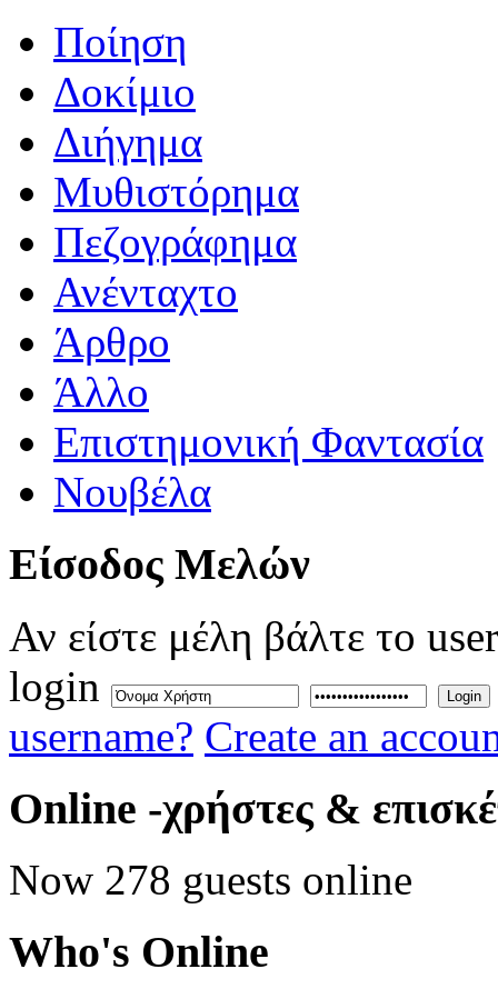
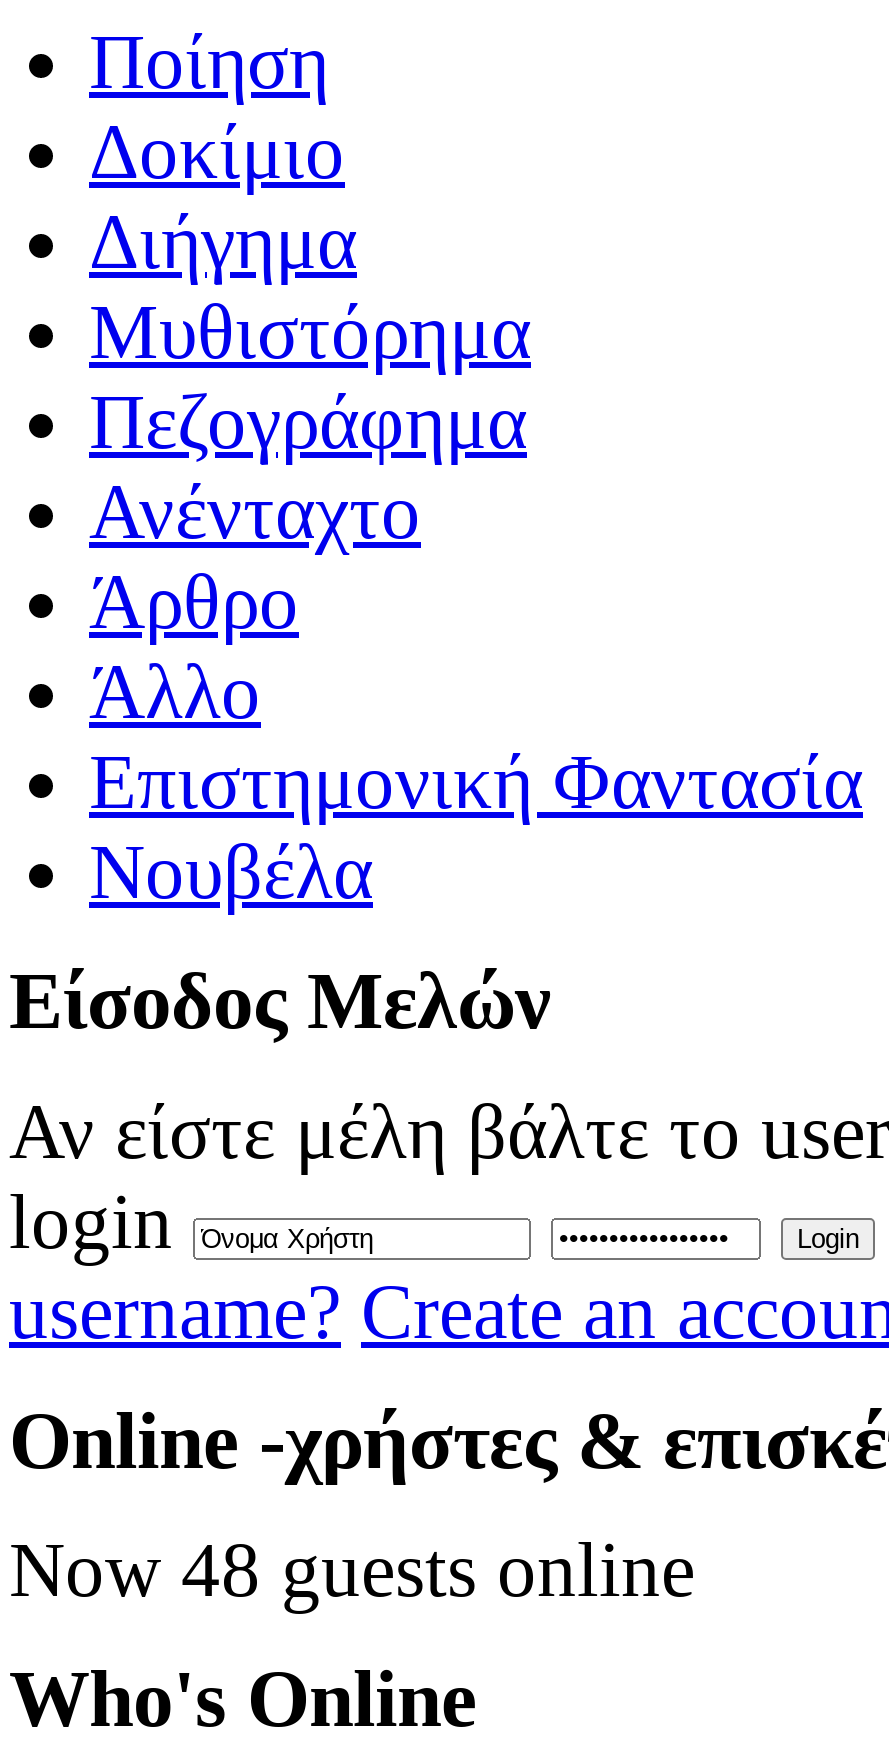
[9,856,412,904] Now 278 guests online -> [9,1527,695,1613] Now 48 guests online

